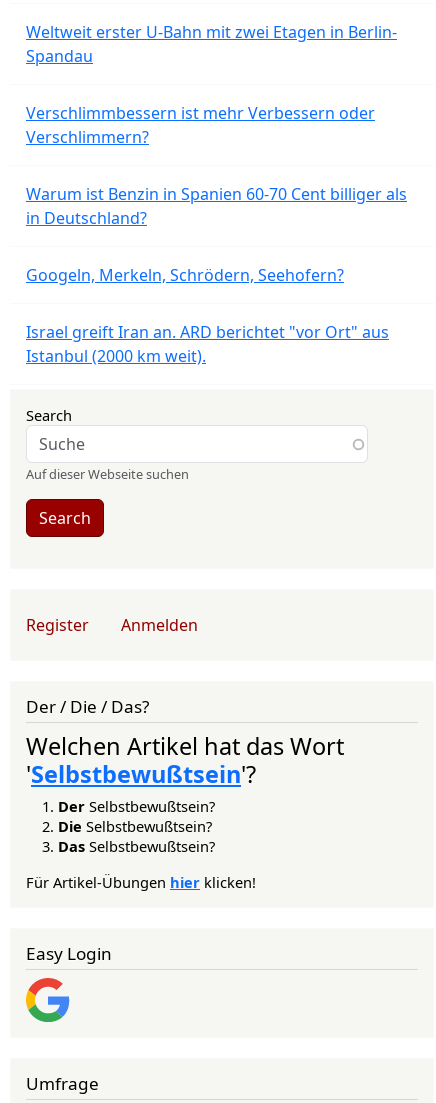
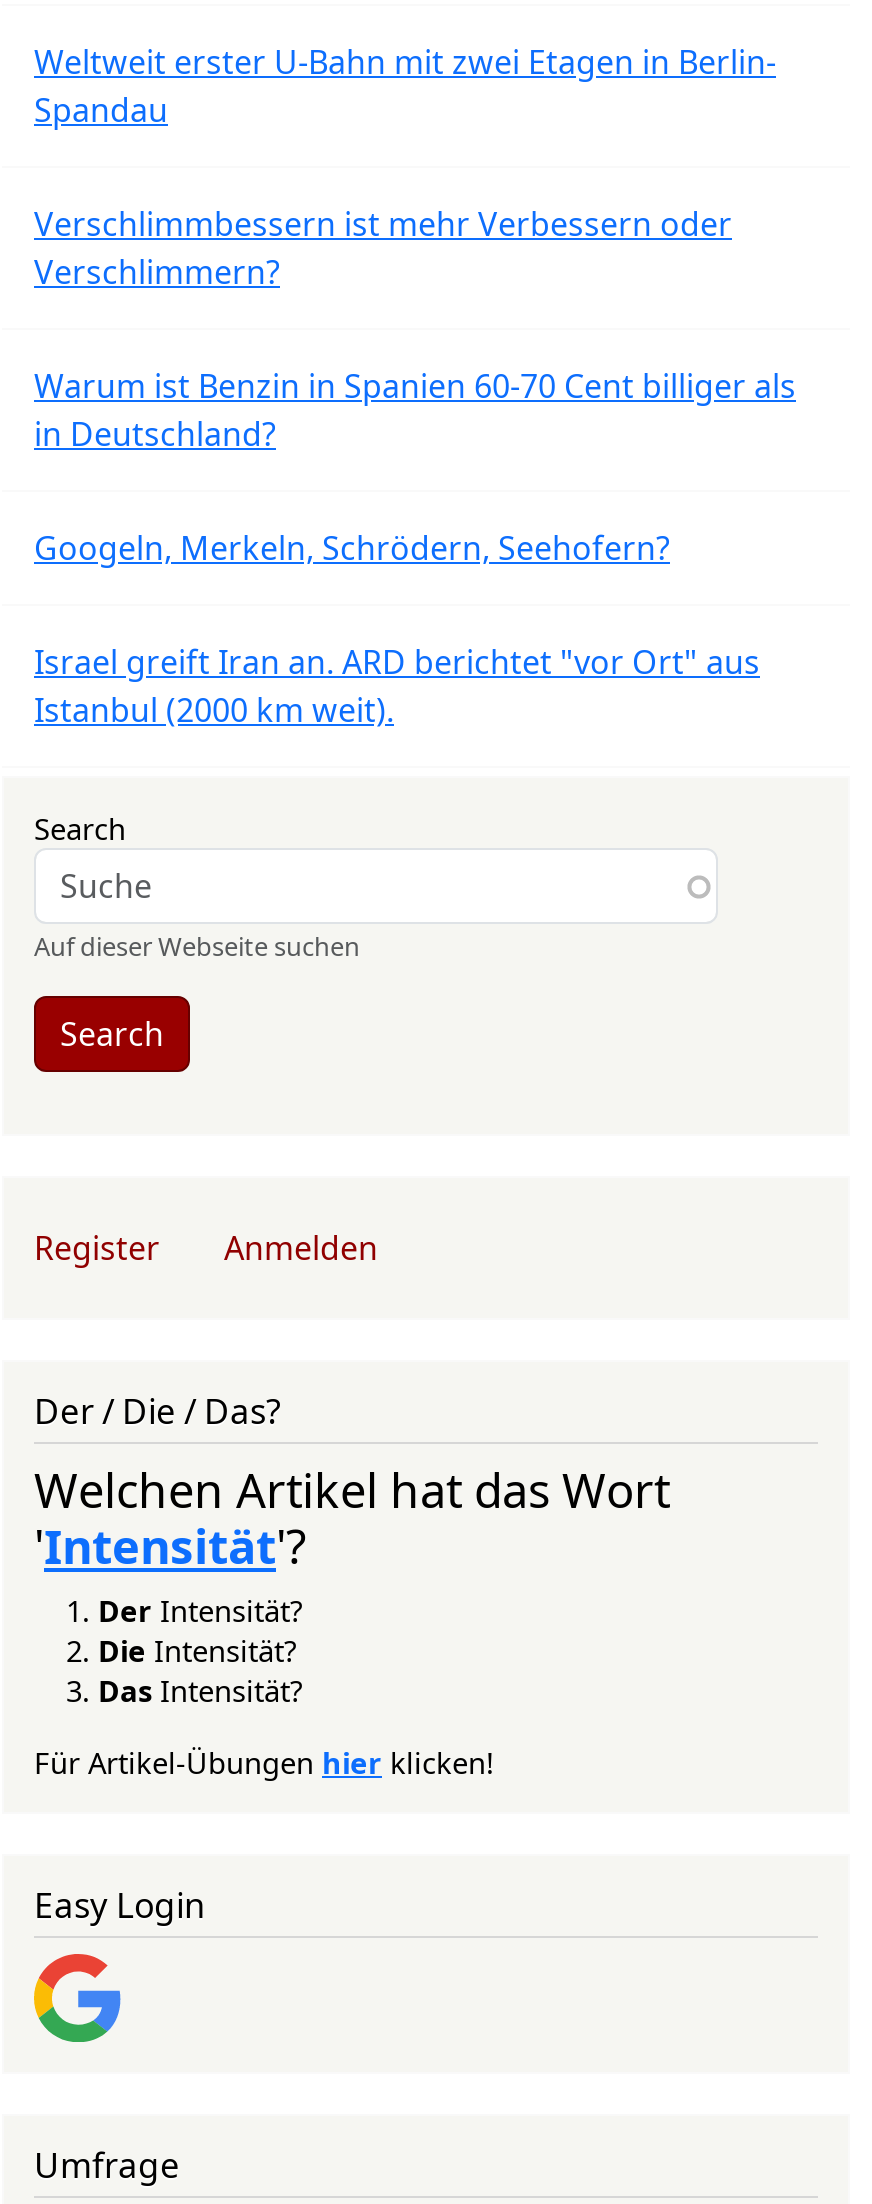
[26,758,256,856] 'Selbstbewußtsein'? | Der Selbstbewußtsein? | Die Selbstbewußtsein? | Das Selbstbewußtsein? -> [34,1513,306,1709] 'Intensität'? | Der Intensität? | Die Intensität? | Das Intensität?

